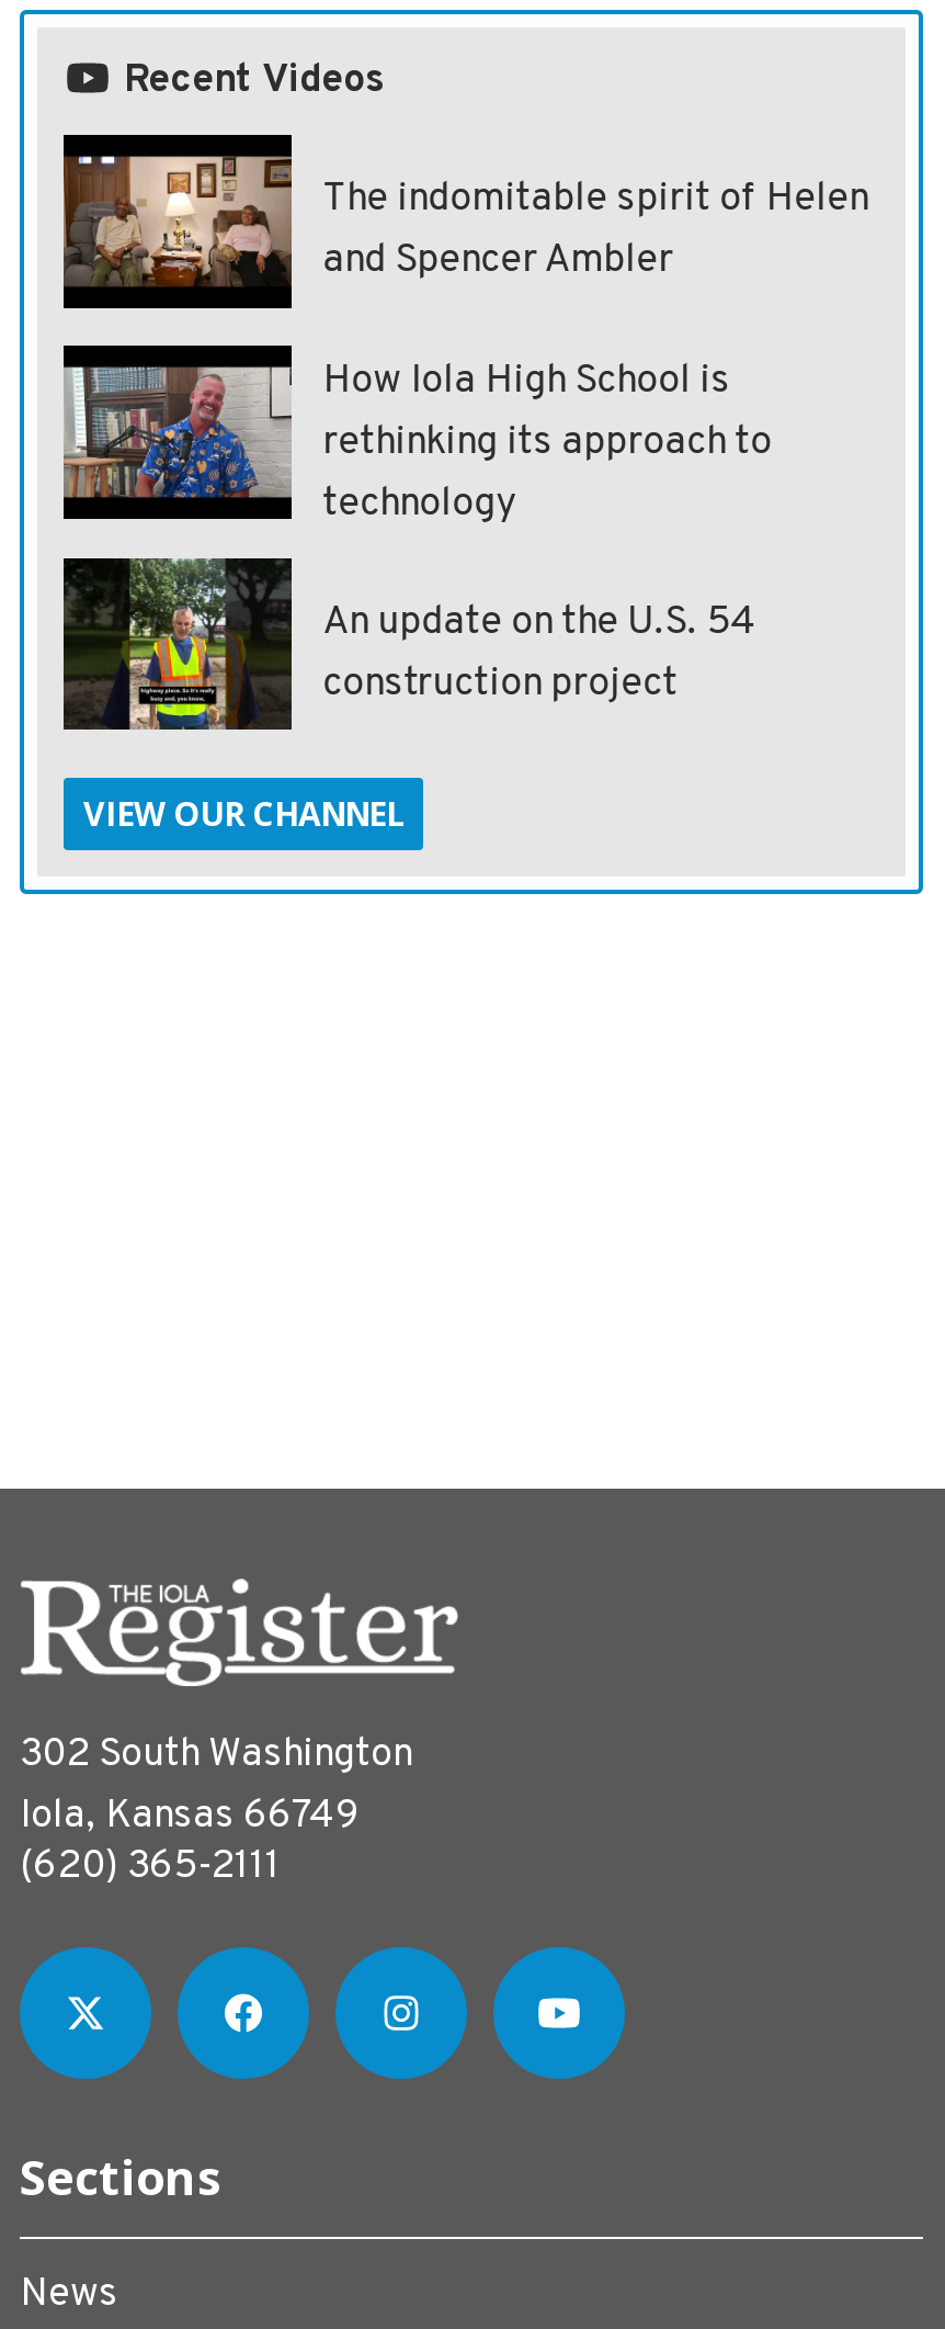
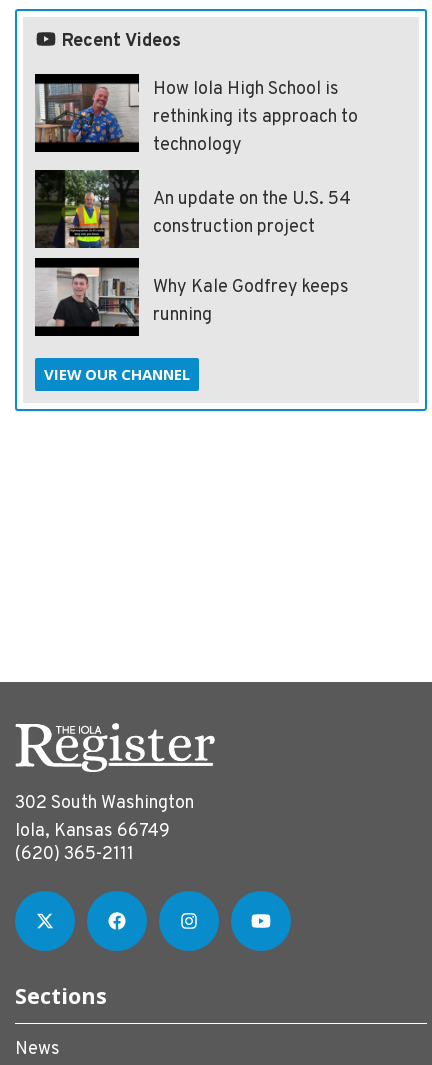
[61,132,868,312] [image] | The indomitable spirit of Helen | and Spencer Ambler -> none
moved [61,355,772,709] -> [34,78,358,239]: [image] | How Iola High School is | rethinking its approach to | technology | An update on the U.S. 54 | construction project
none -> [35,257,349,337] [image] | Why Kale Godfrey keeps | running

